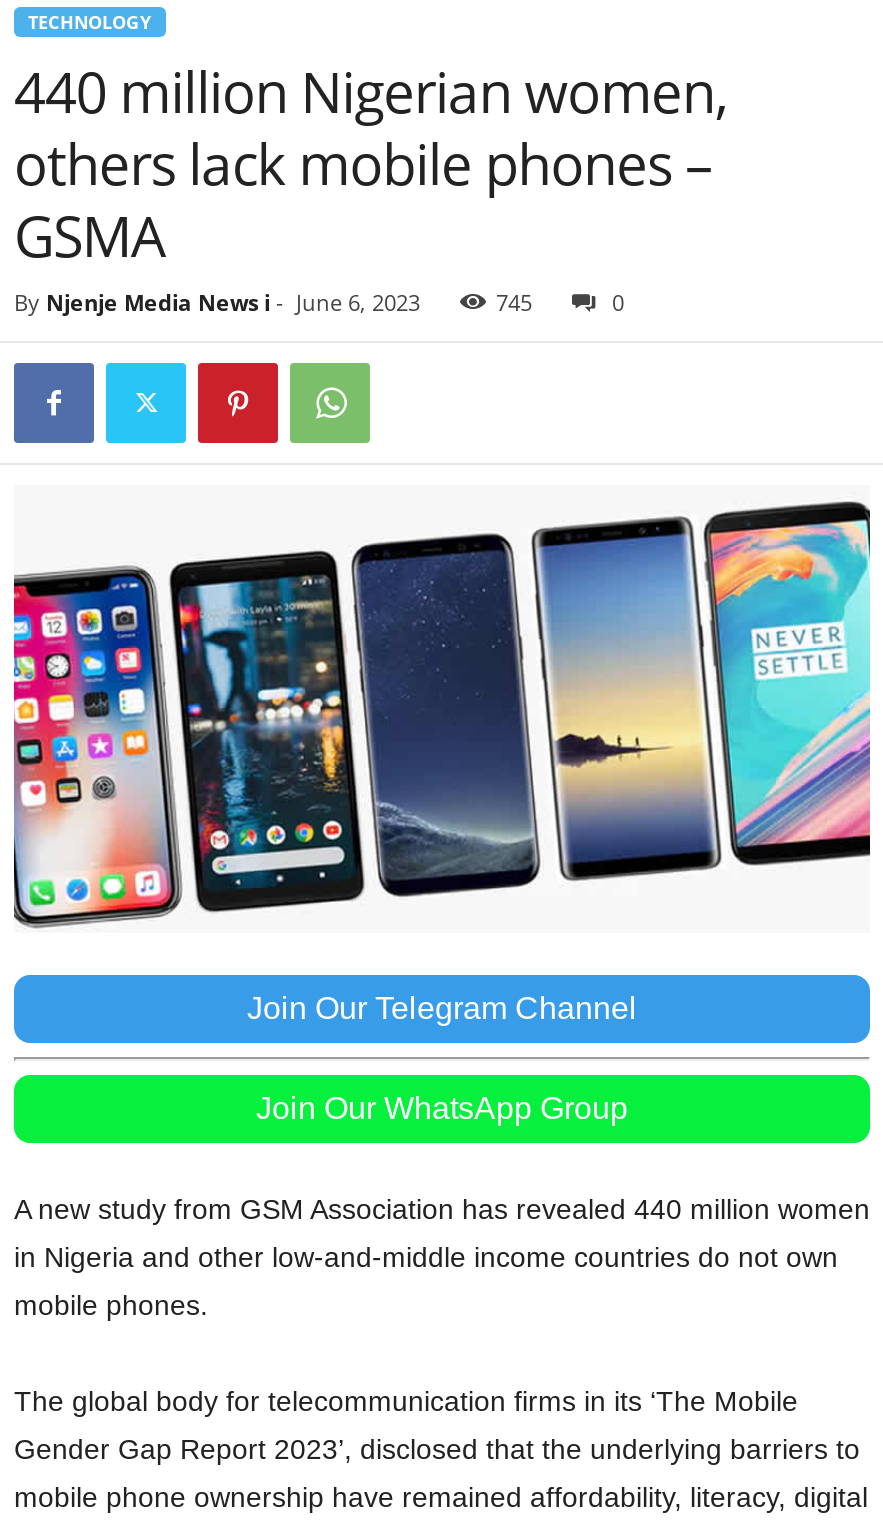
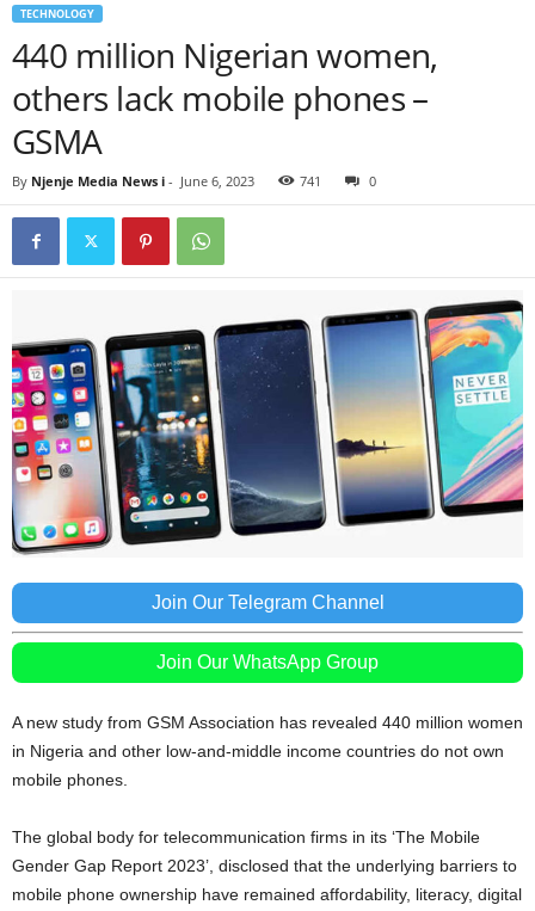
[496,287,532,317] 745 -> [300,172,321,190] 741

